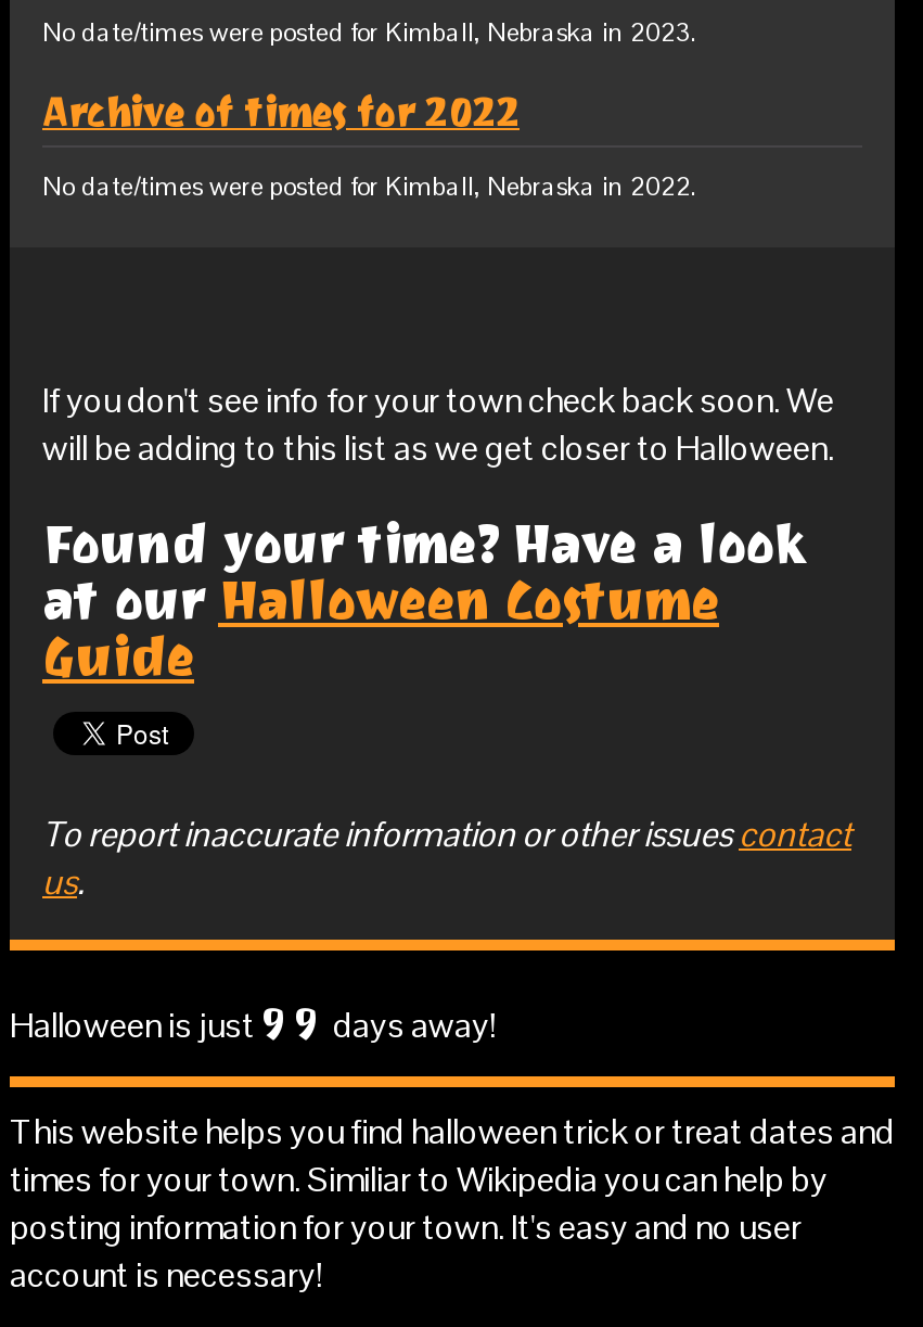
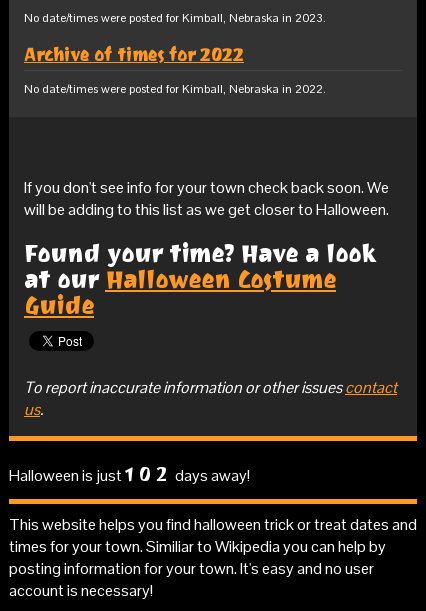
[10,994,496,1052] Halloween is just 99 days away! -> [9,461,250,488] Halloween is just 102 days away!

